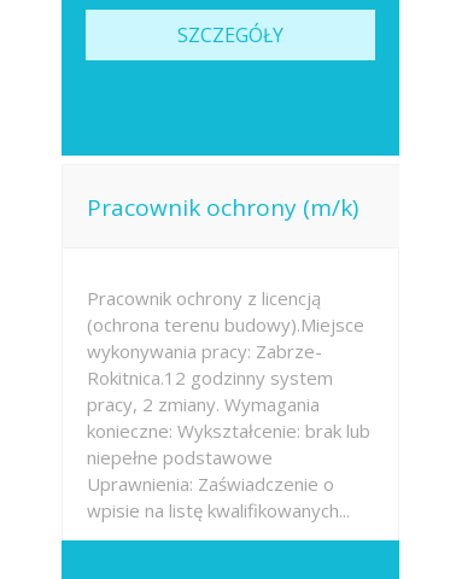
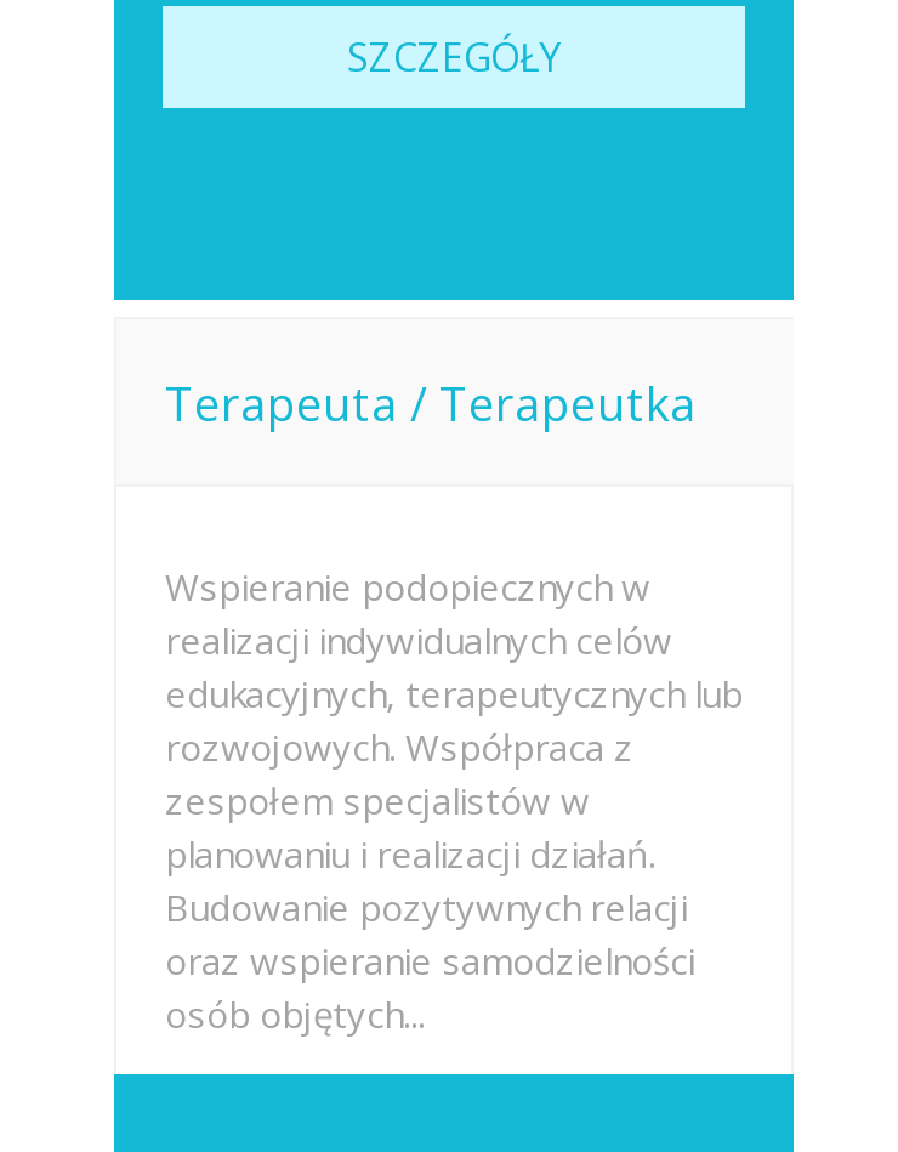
[87,192,358,223] Pracownik ochrony (m/k) -> [165,373,697,436] Terapeuta / Terapeutka
[87,286,370,522] Pracownik ochrony z licencją | (ochrona terenu budowy).Miejsce | wykonywania pracy: Zabrze- | Rokitnica.12 godzinny system | pracy, 2 zmiany. Wymagania | konieczne: Wykształcenie: brak lub | niepełne podstawowe | Uprawnienia: Zaświadczenie o | wpisie na listę kwalifikowanych... -> [165,562,743,1038] Wspieranie podopiecznych w | realizacji indywidualnych celów | edukacyjnych, terapeutycznych lub | rozwojowych. Współpraca z | zespołem specjalistów w | planowaniu i realizacji działań. | Budowanie pozytywnych relacji | oraz wspieranie samodzielności | osób objętych...

